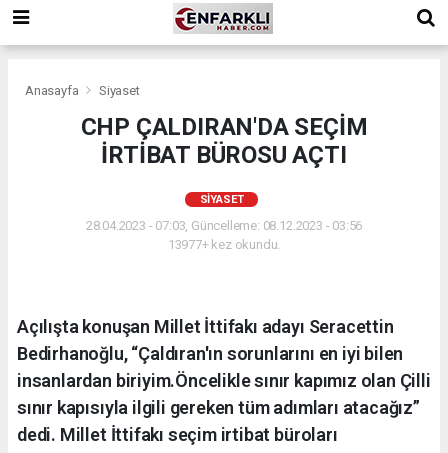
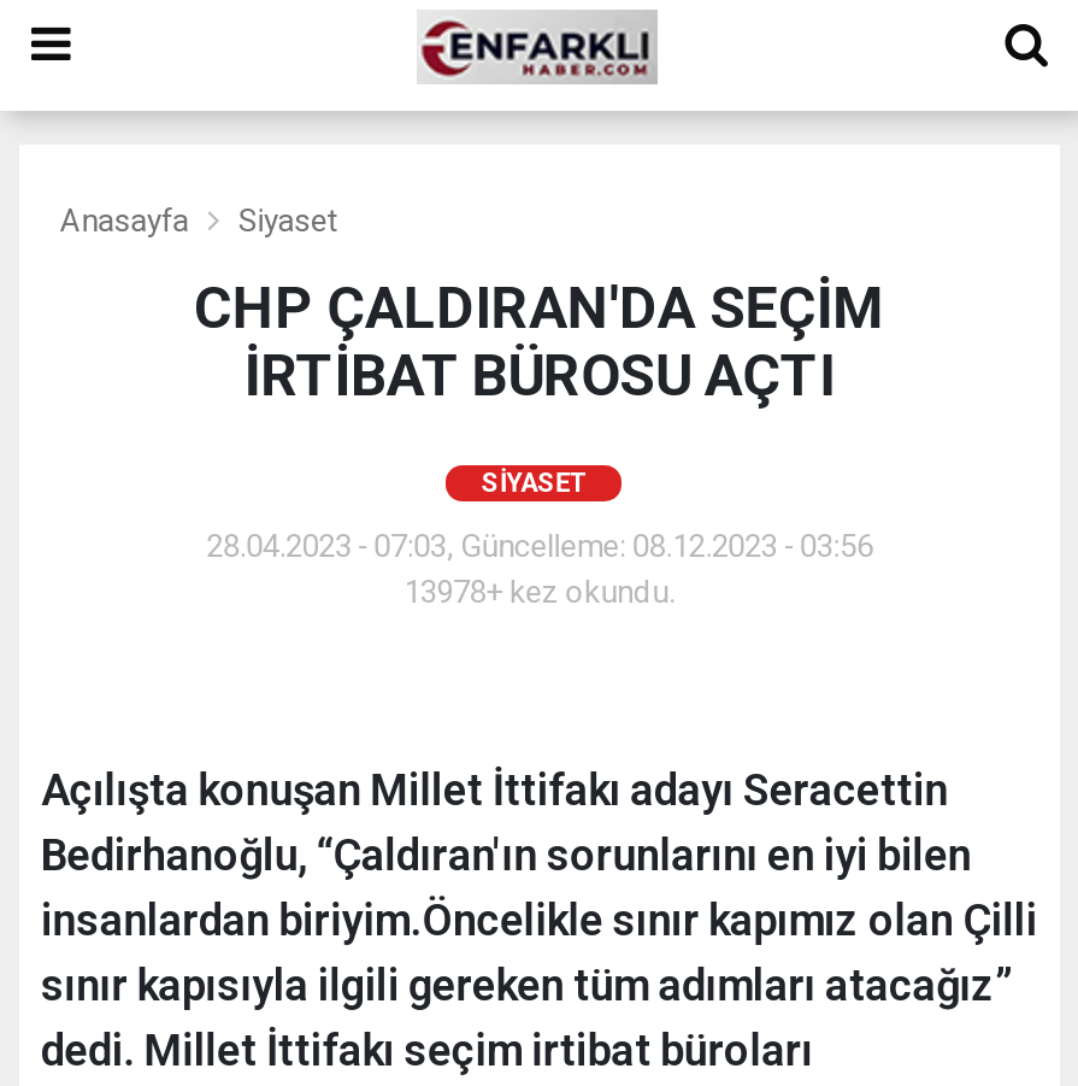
[168,237,280,252] 13977+ kez okundu. -> [404,573,675,609] 13978+ kez okundu.

